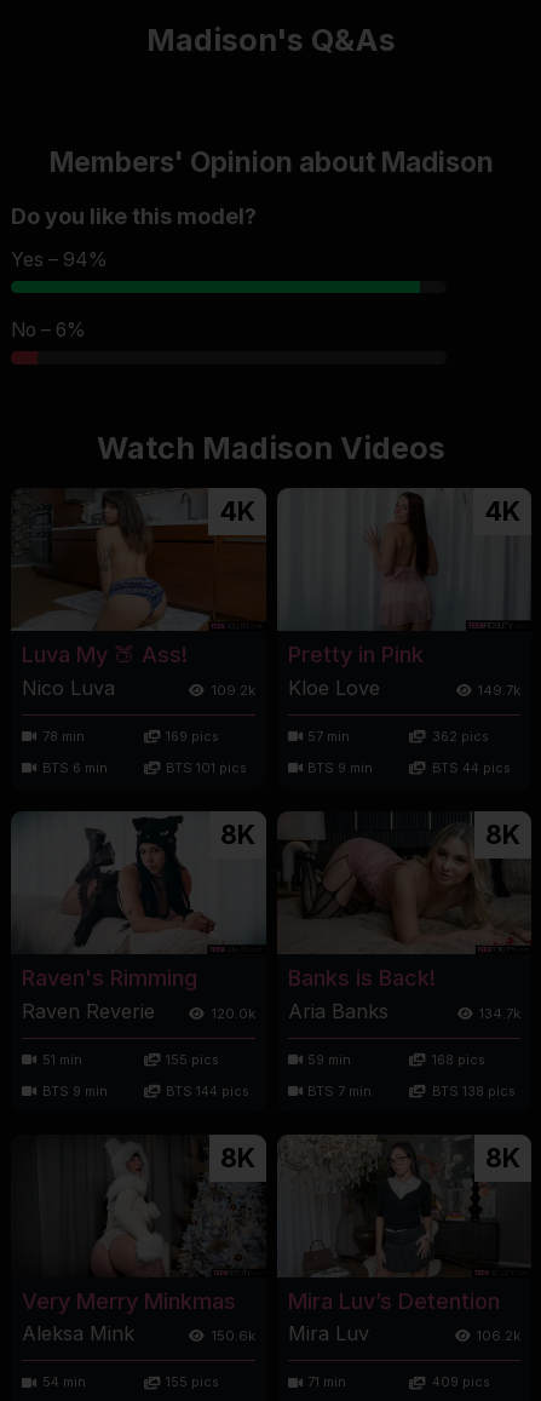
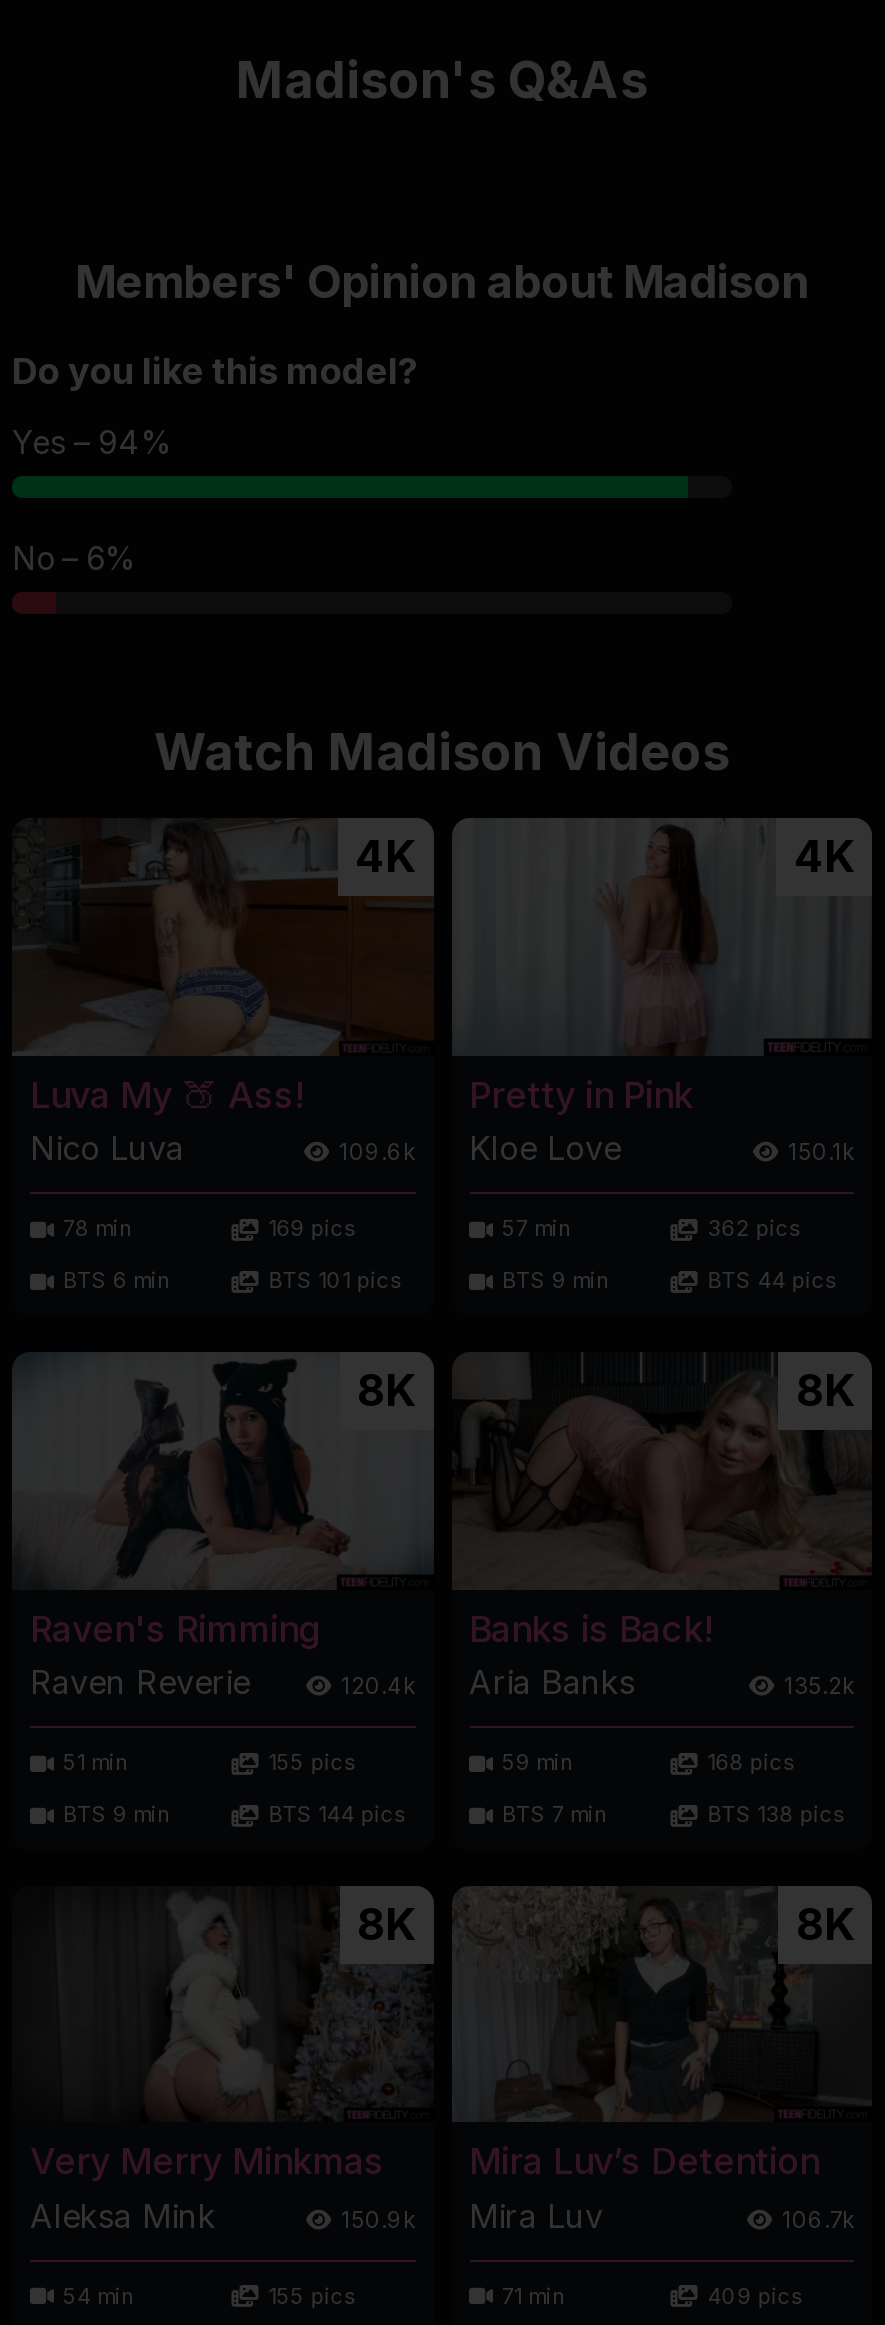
[210,675,379,699] 109.2k Kloe Love -> [339,1128,621,1168] 109.6k Kloe Love
[477,681,520,698] 149.7k -> [788,1138,854,1166] 150.1k
[210,998,388,1023] 120.0k Aria Banks -> [341,1662,635,1702] 120.4k Aria Banks
[478,1004,520,1021] 134.7k -> [784,1672,854,1700] 135.2k
[210,1322,369,1346] 150.6k Mira Luv -> [341,2196,603,2236] 150.9k Mira Luv
[476,1328,520,1345] 106.2k -> [782,2206,854,2234] 106.7k

